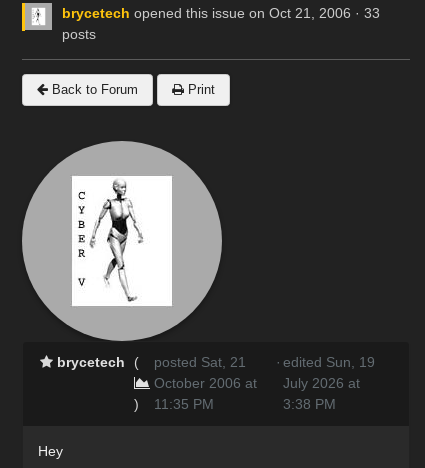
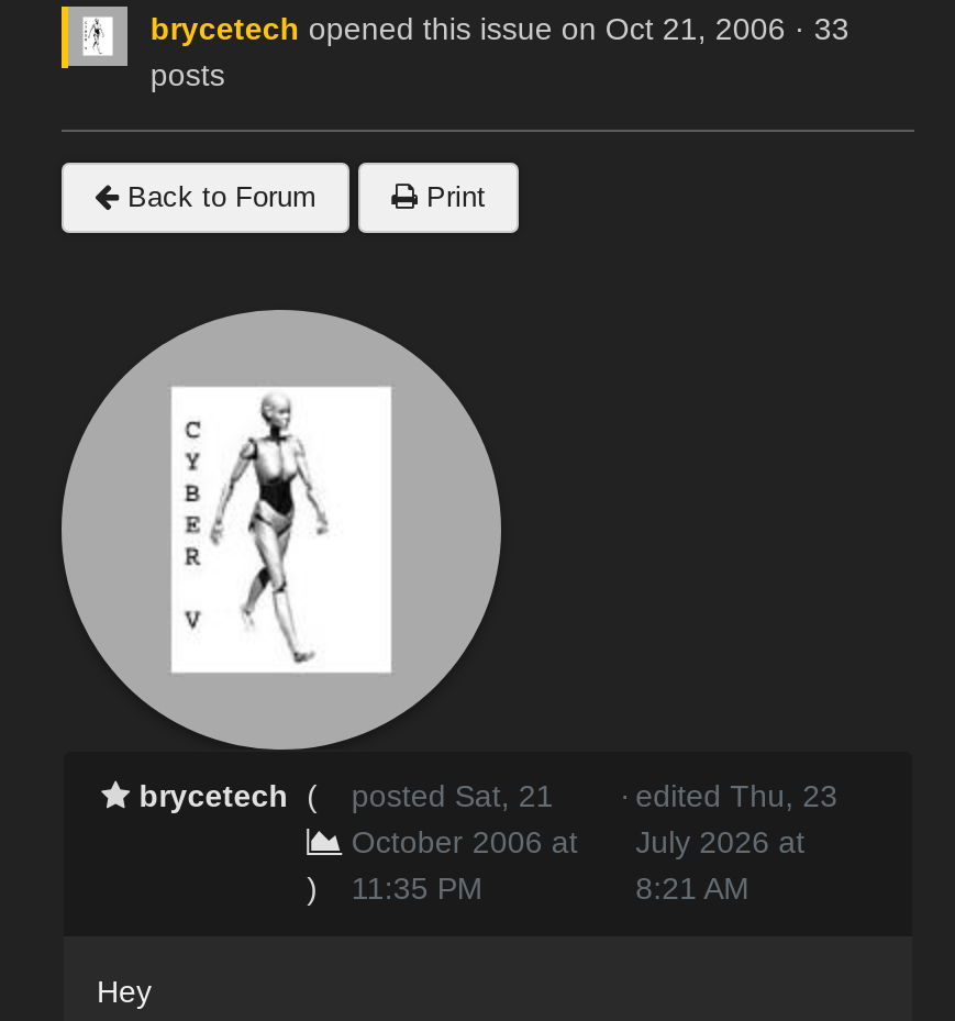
[57,354,375,370] brycetech ( posted Sat, 21 · edited Sun, 19 -> [139,778,838,813] brycetech ( posted Sat, 21 · edited Thu, 23
[283,396,336,412] 3:38 PM -> [635,870,750,905] 8:21 AM

